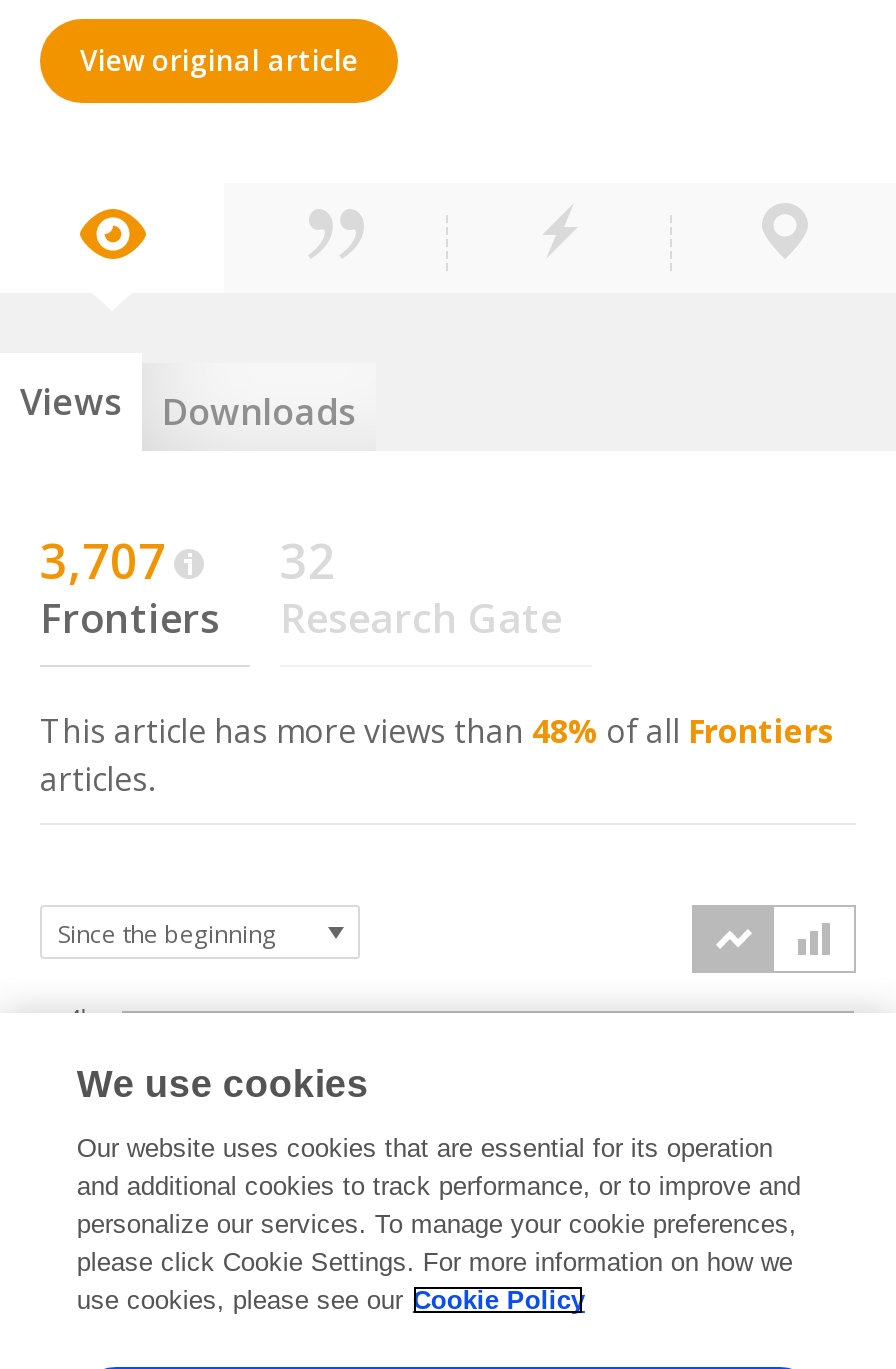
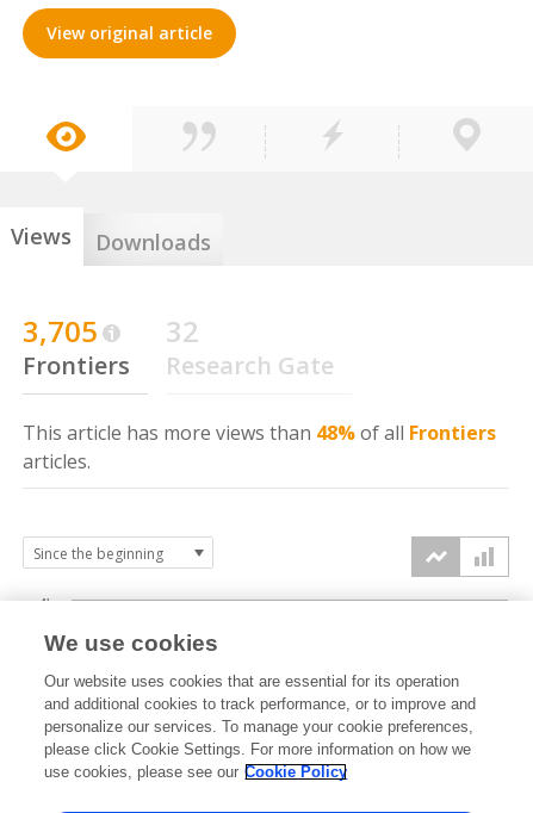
[40,527,166,593] 3,707 -> [23,311,98,350] 3,705

